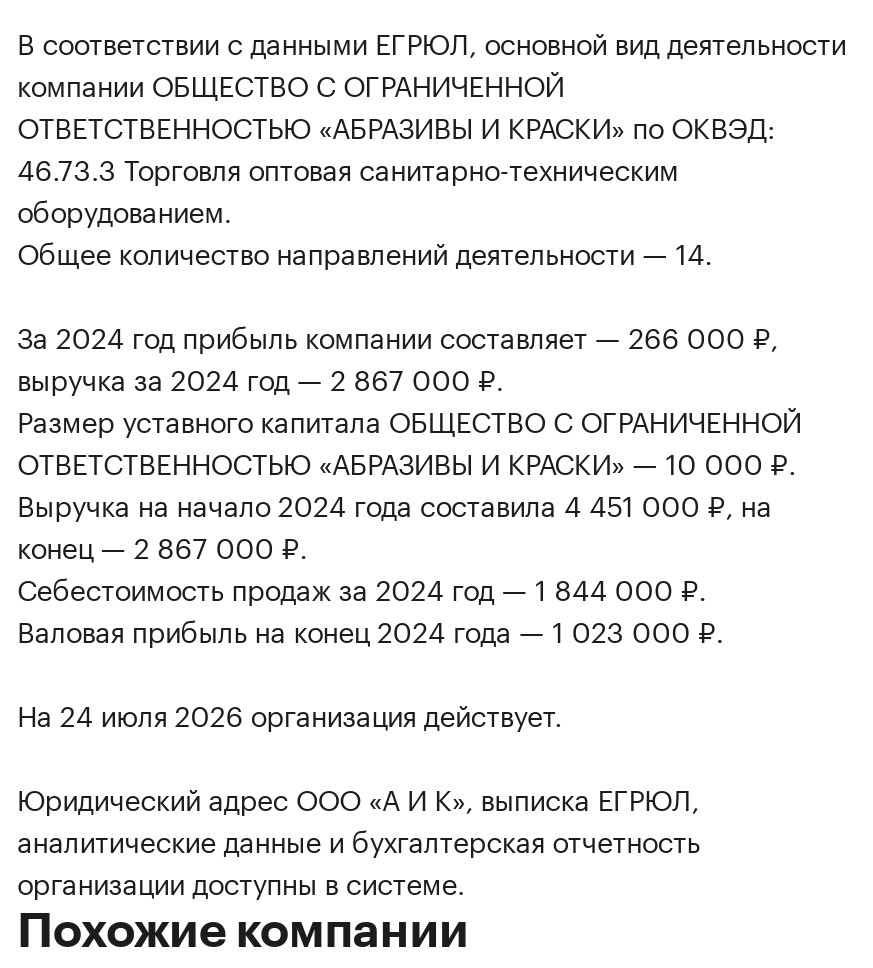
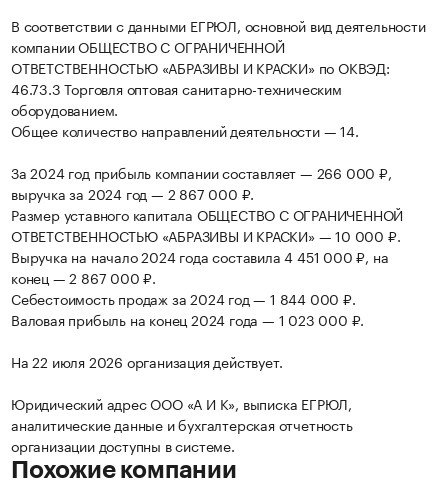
[17,692,562,736] На 24 июля 2026 организация действует. -> [11,350,282,372] На 22 июля 2026 организация действует.

